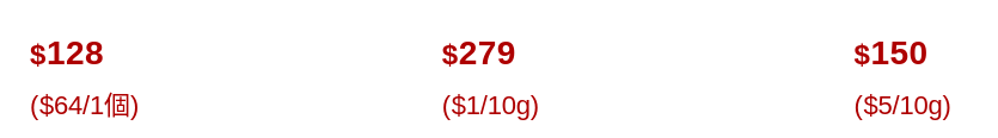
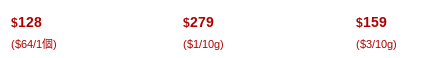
[854,32,928,70] $150 -> [356,13,387,29] $159
[854,89,952,118] ($5/10g) -> [356,37,397,49] ($3/10g)

